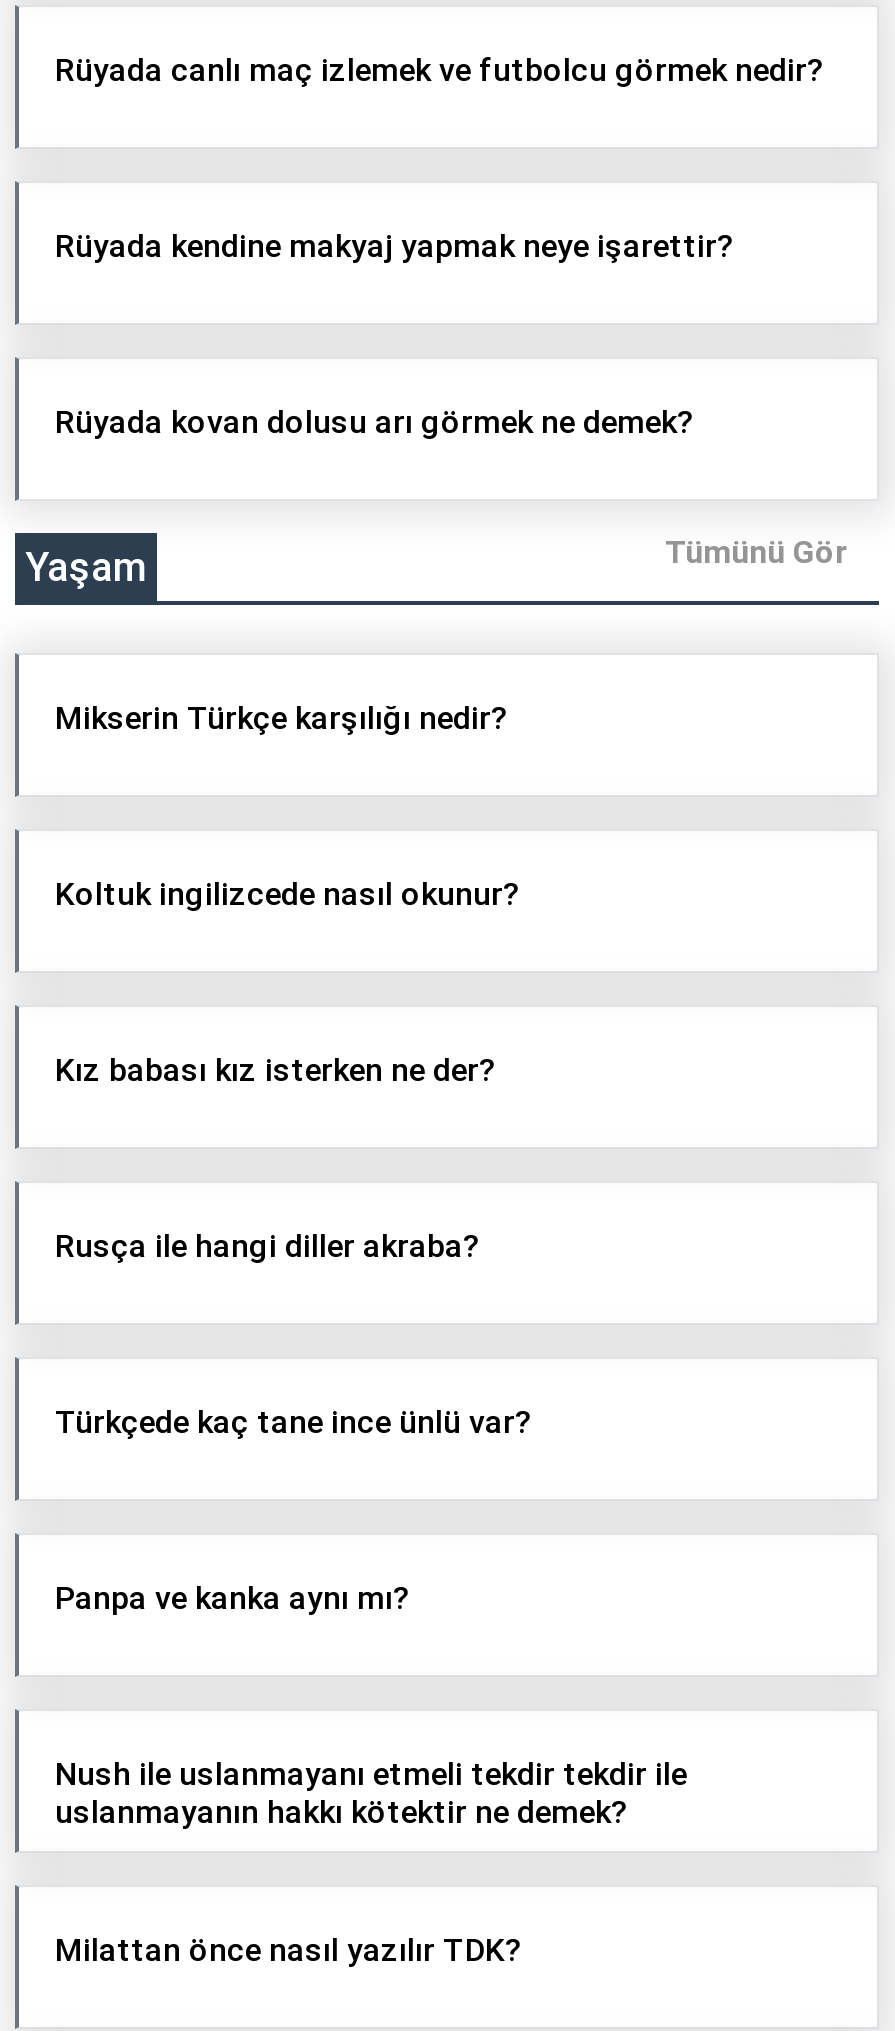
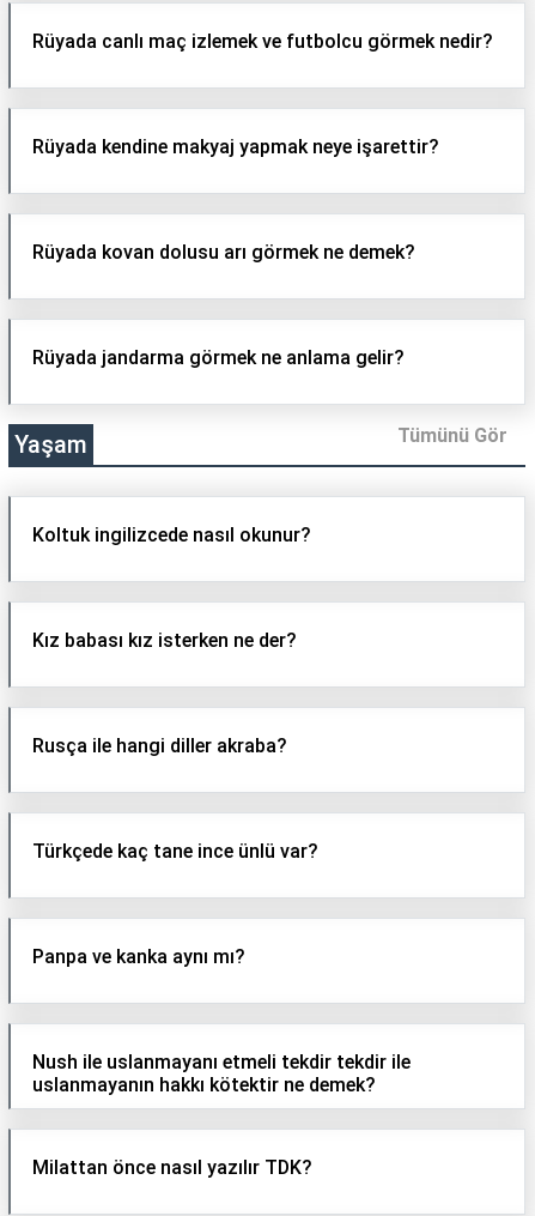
none -> [32,347,405,369] Rüyada jandarma görmek ne anlama gelir?
moved [25,534,849,592] -> [14,425,507,459]: Yaşam | Tümünü Gör
[55,700,509,738] Mikserin Türkçe karşılığı nedir? -> none

